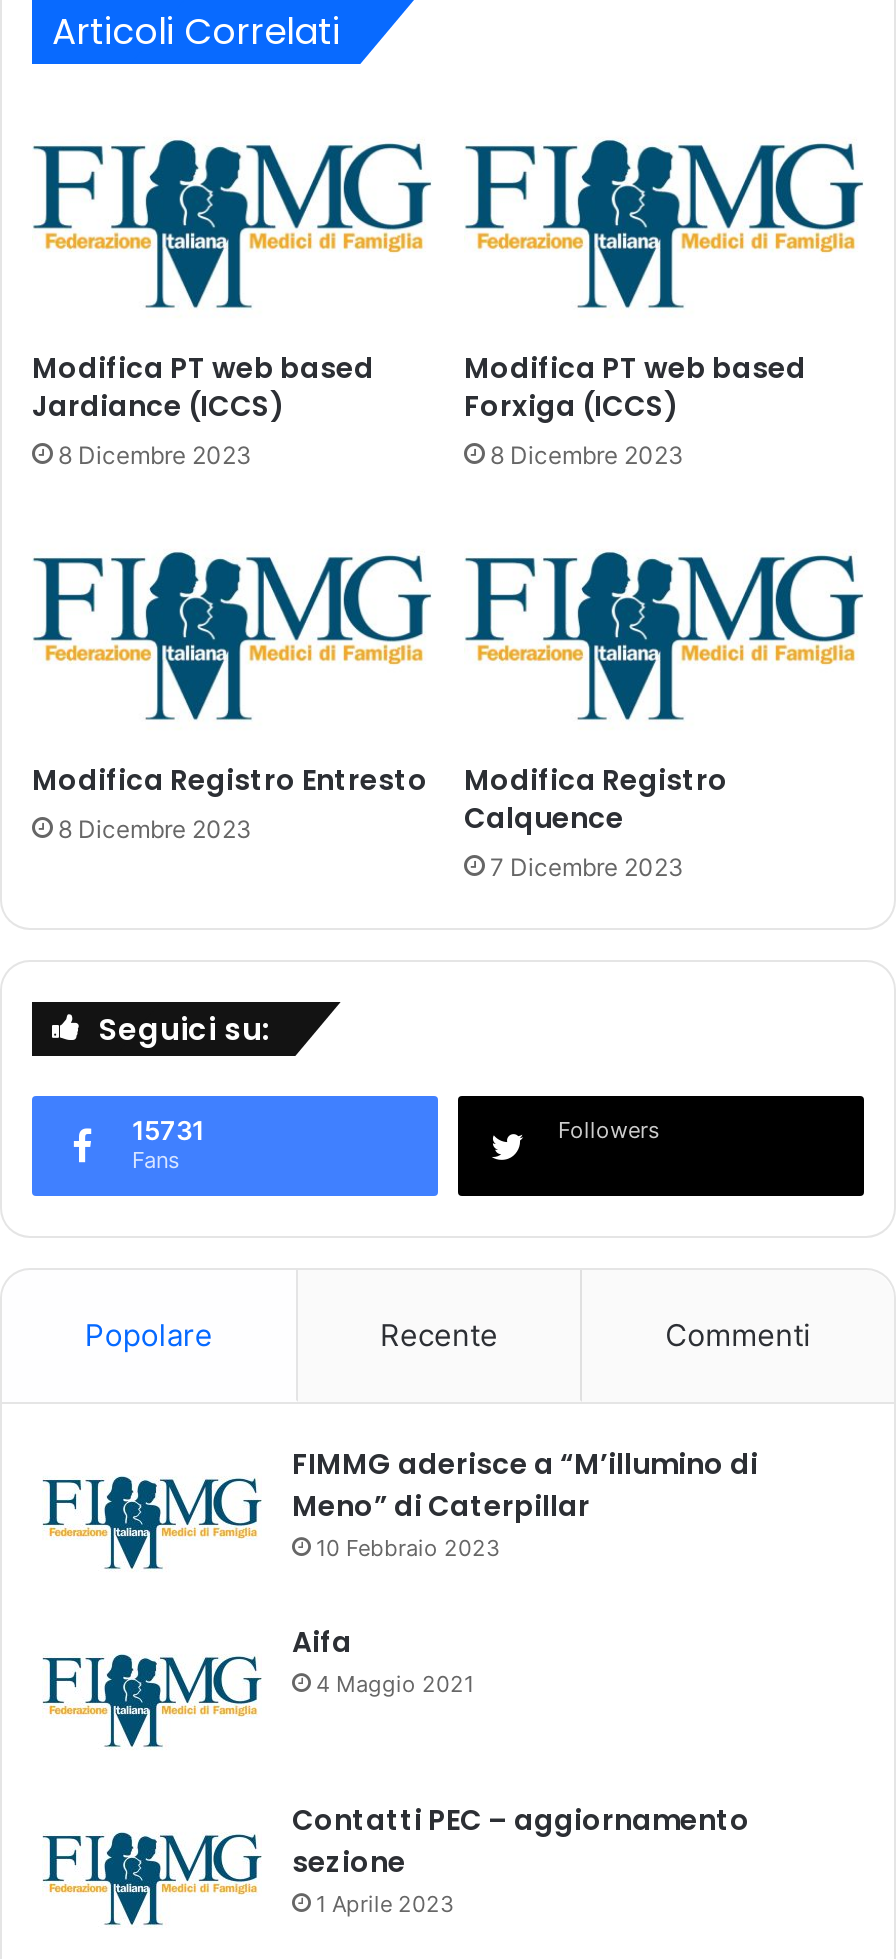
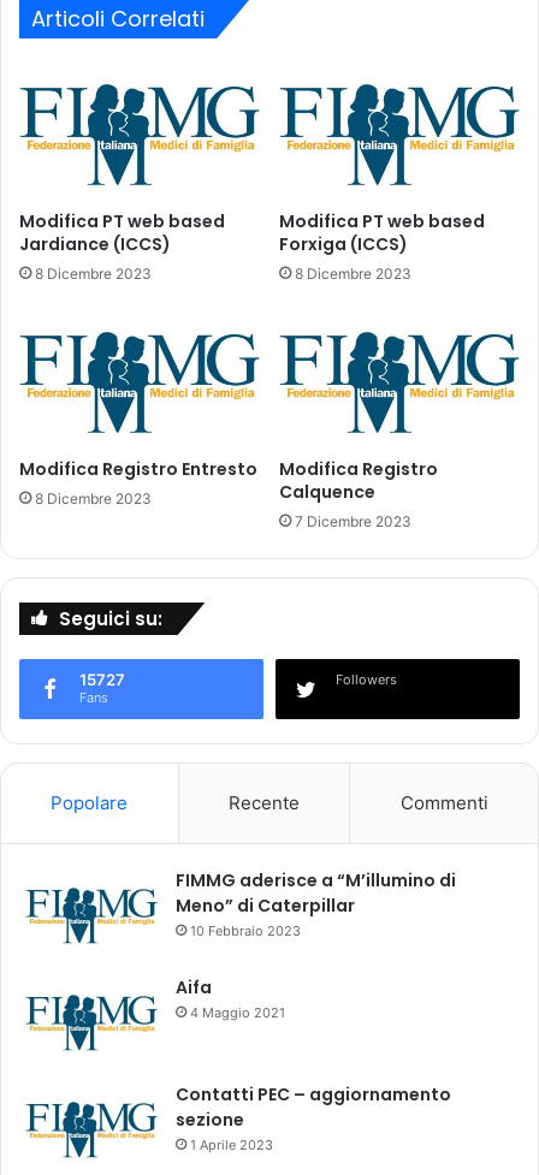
[132,1114,204,1146] 15731 -> [79,670,125,689] 15727

